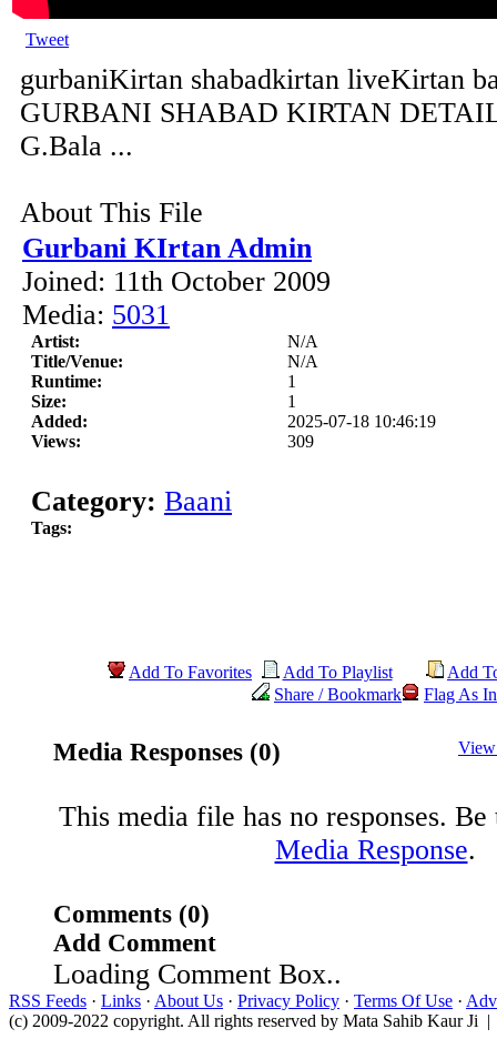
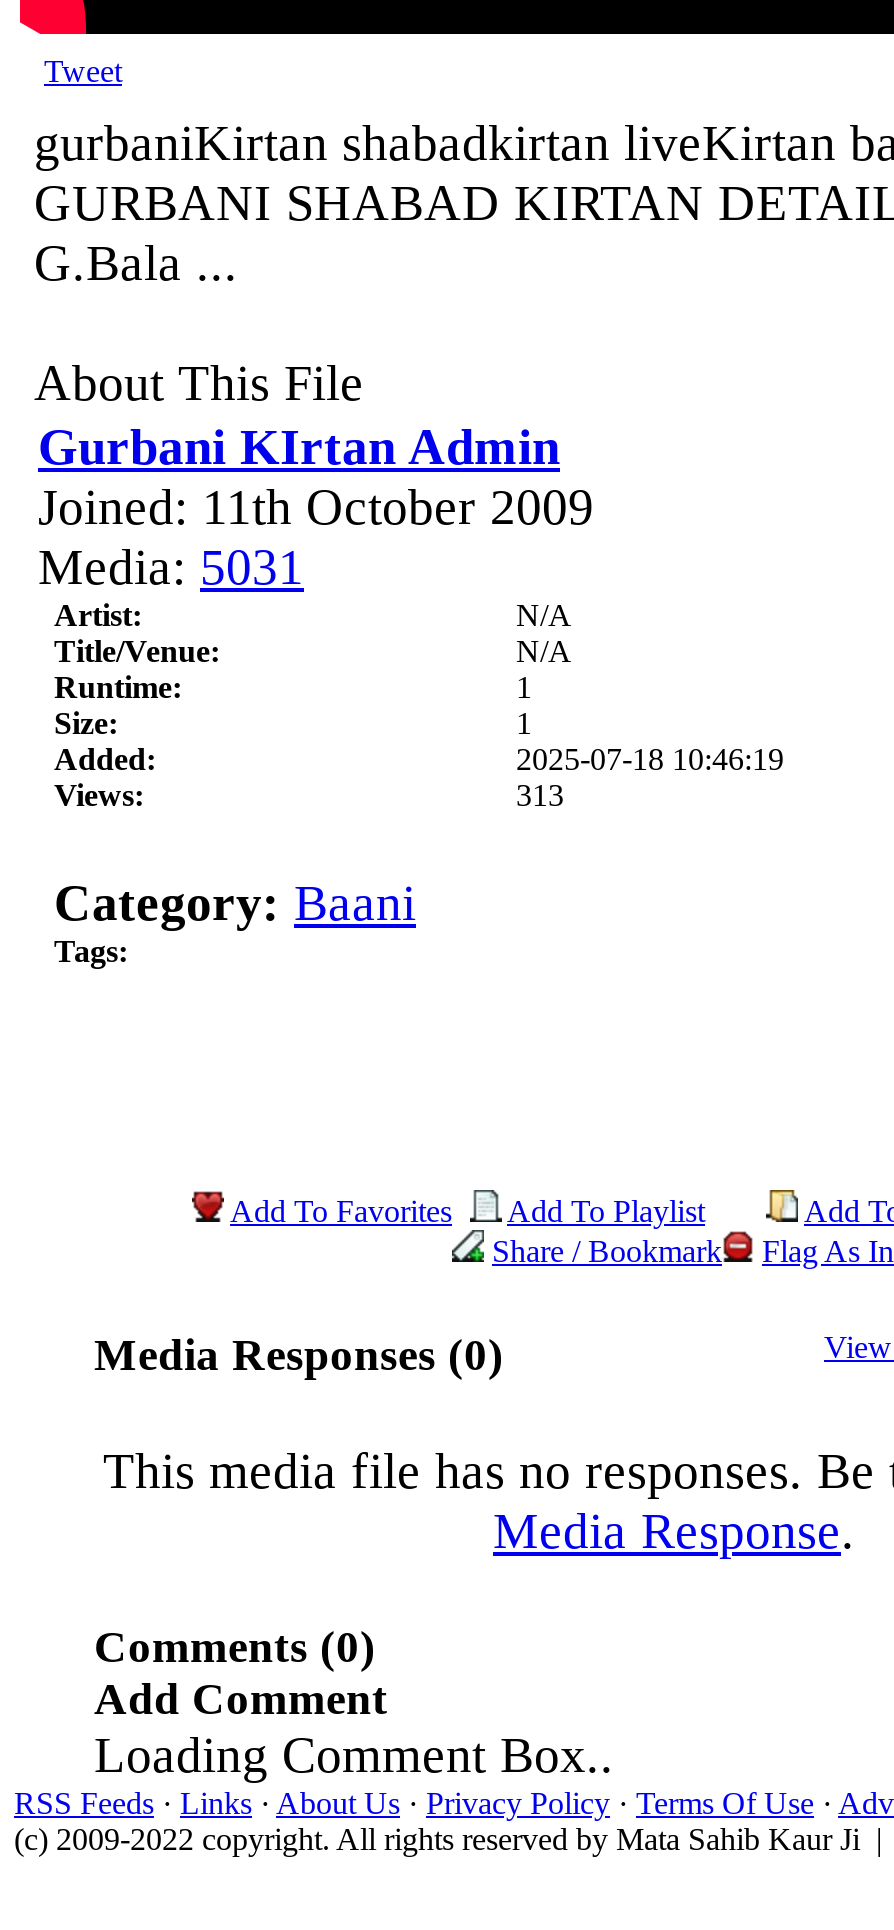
[287,432,314,451] 309 -> [516,778,564,812] 313

